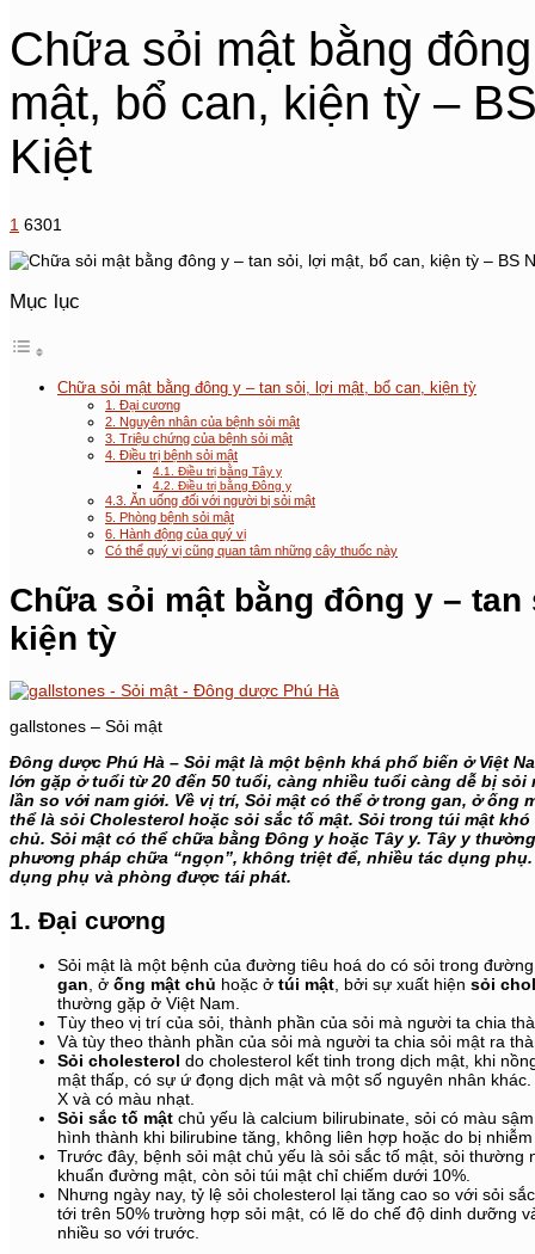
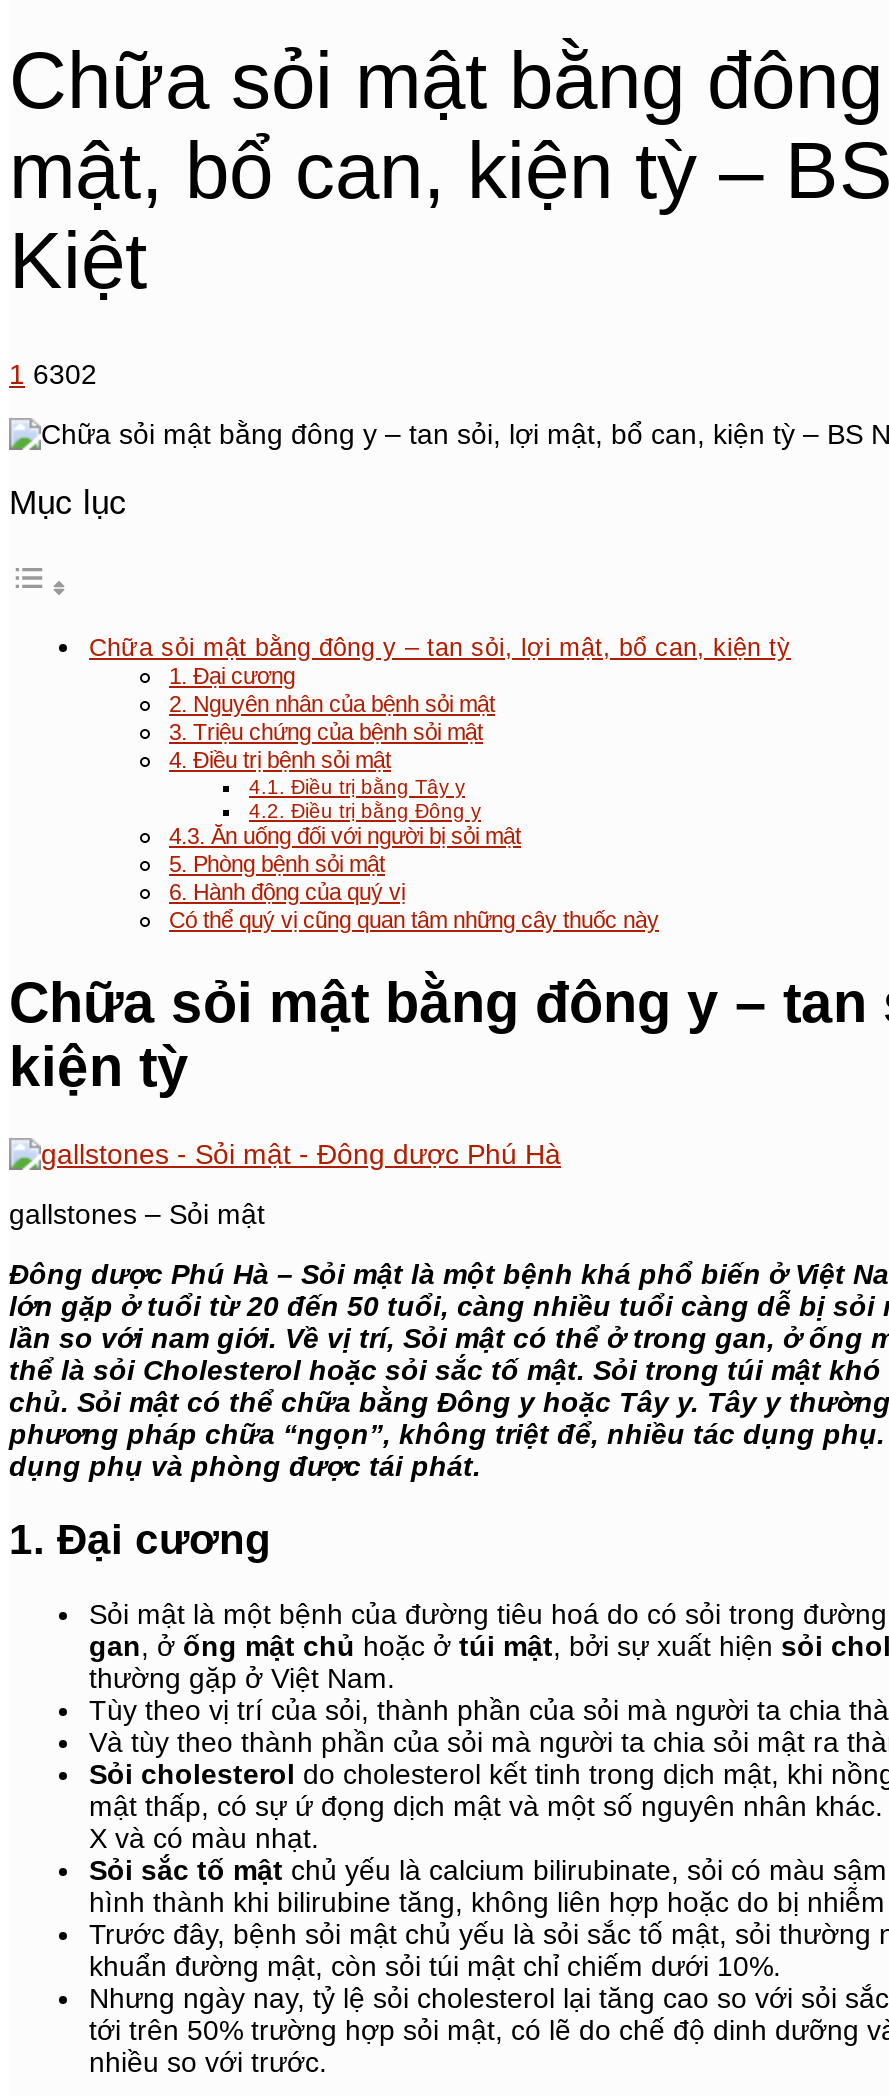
[10,215,62,235] 1 6301 -> [9,359,97,391] 1 6302

